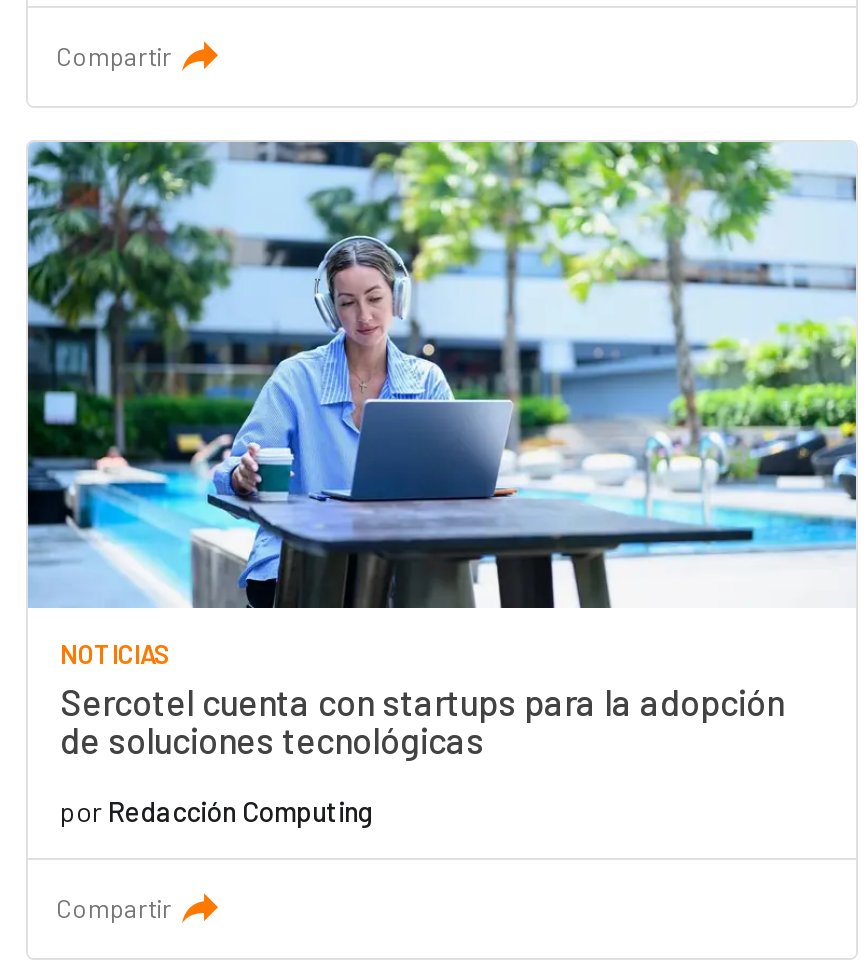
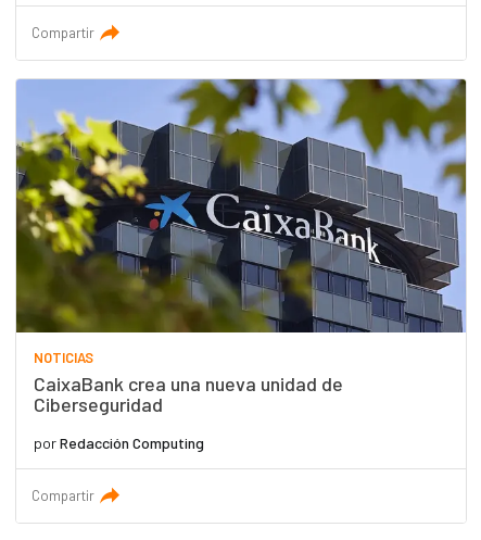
[26,140,858,761] [image] | Sercotel cuenta con startups para la adopción | de soluciones tecnológicas -> [15,78,467,416] [image] | CaixaBank crea una nueva unidad de | Ciberseguridad

